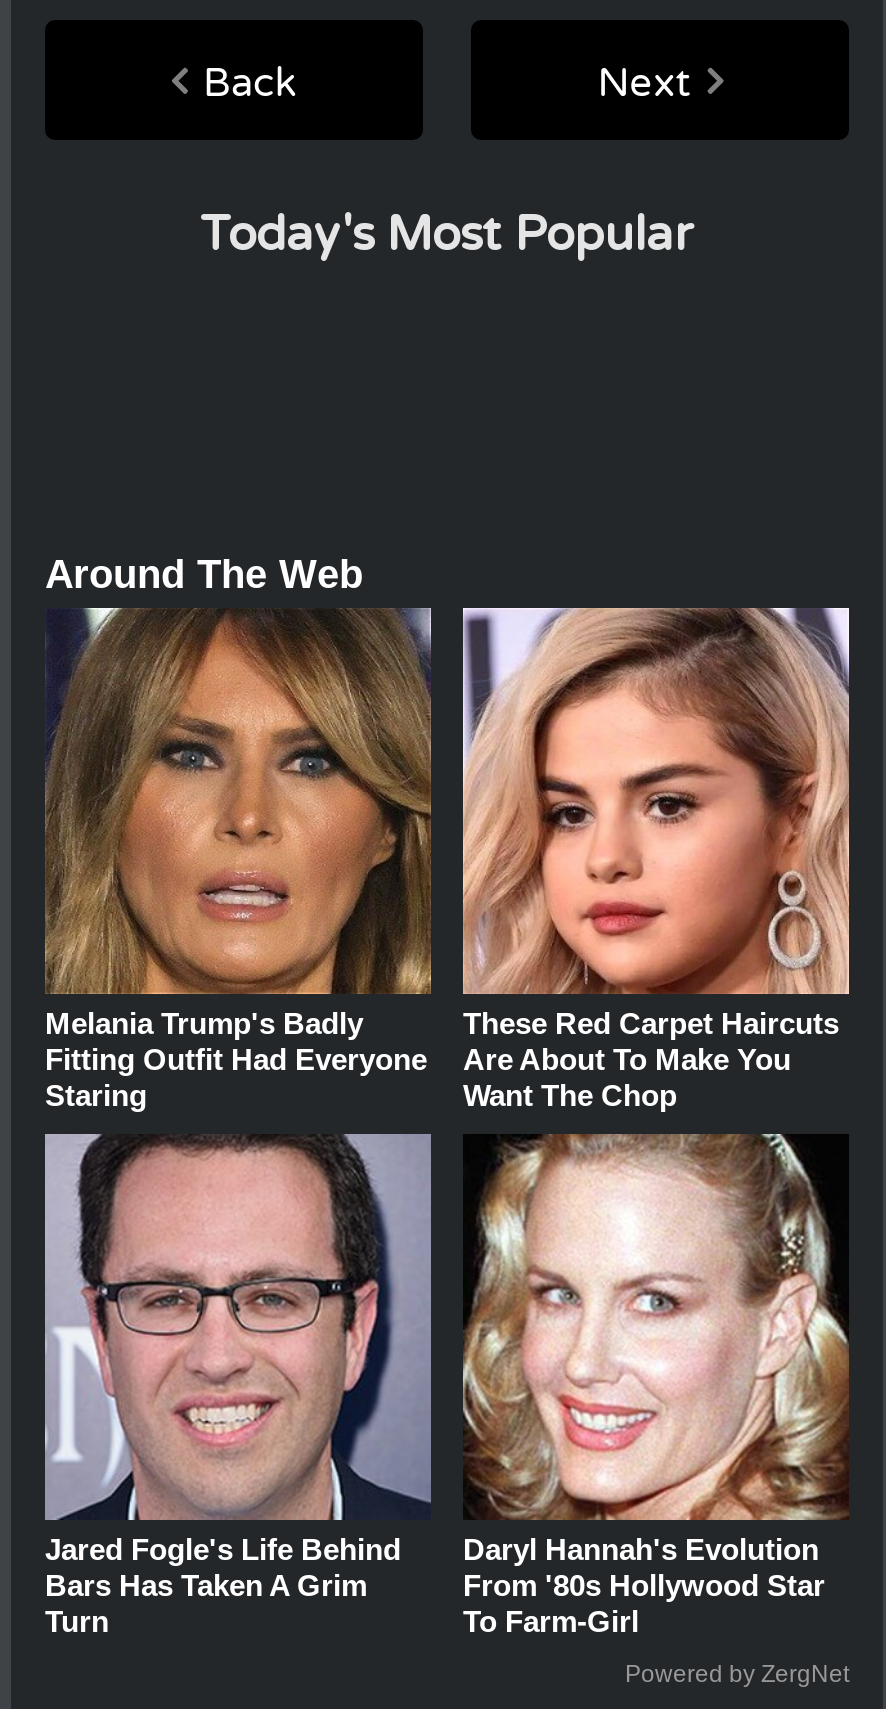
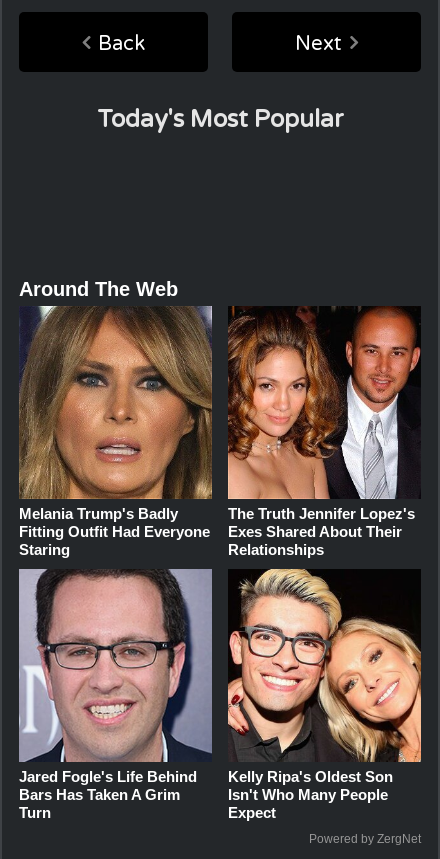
[461,606,851,1112] [image] | These Red Carpet Haircuts | Are About To Make You | Want The Chop -> [228,306,421,558] [image] | The Truth Jennifer Lopez's | Exes Shared About Their | Relationships
[463,1132,849,1638] [image] | Daryl Hannah's Evolution | From '80s Hollywood Star | To Farm-Girl -> [227,568,422,821] [image] | Kelly Ripa's Oldest Son | Isn't Who Many People | Expect

